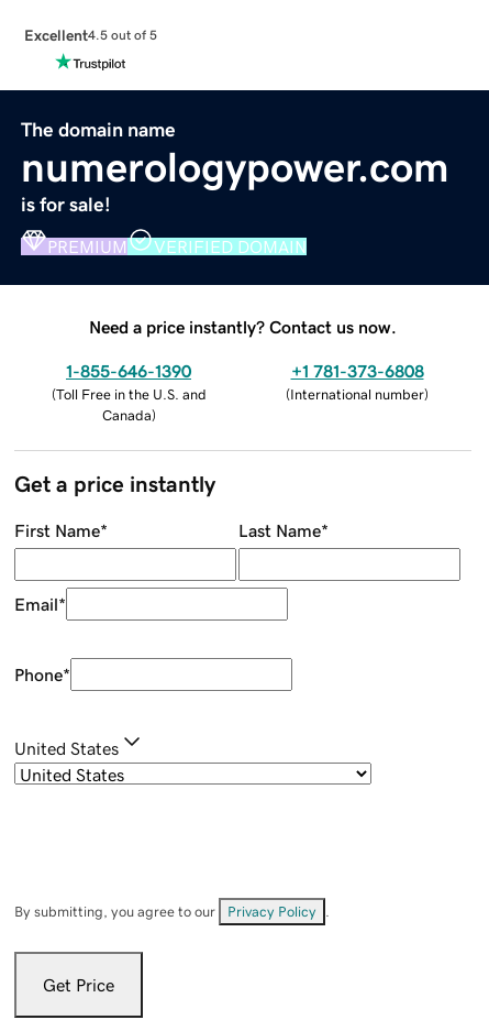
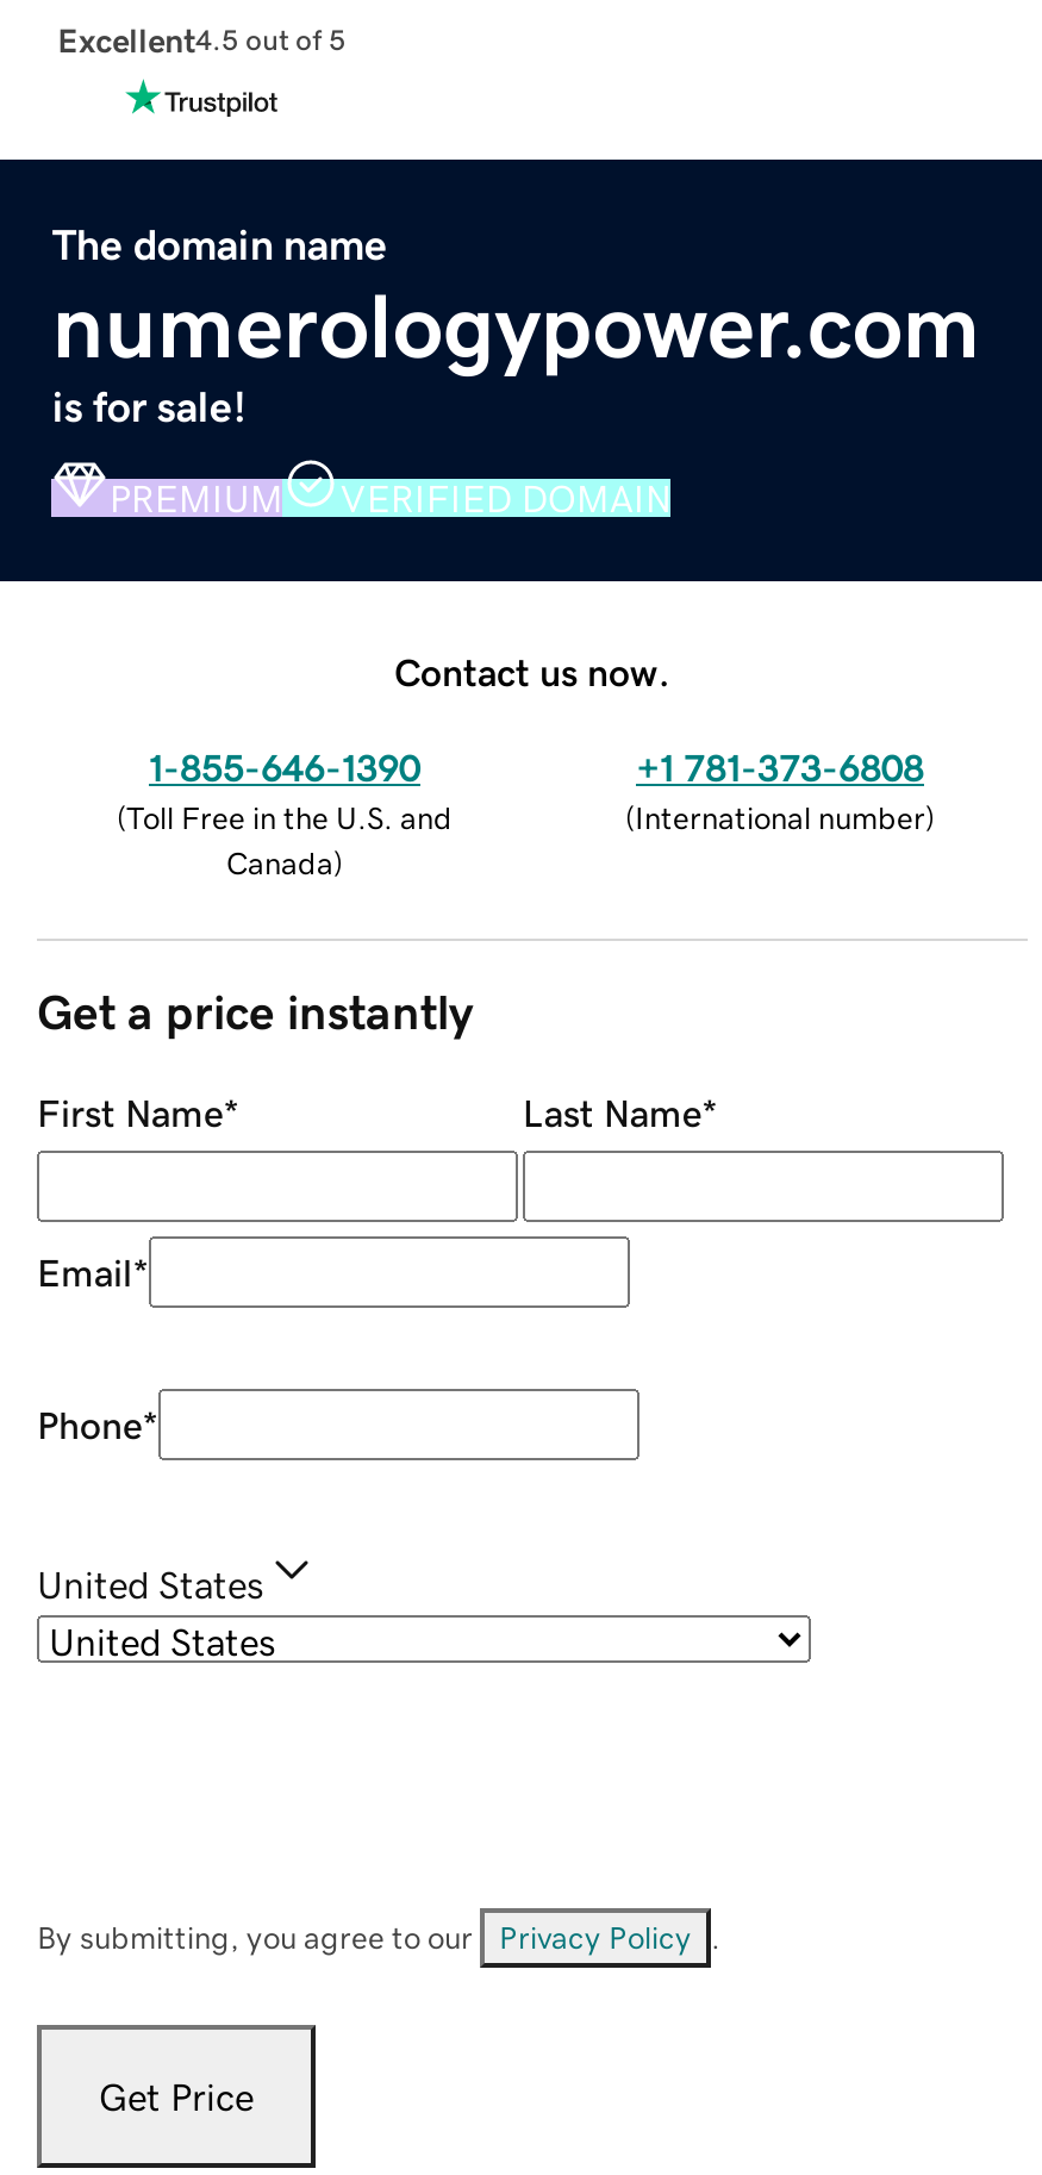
[89,318,397,335] Need a price instantly? Contact us now. -> [394,652,670,690] Contact us now.

